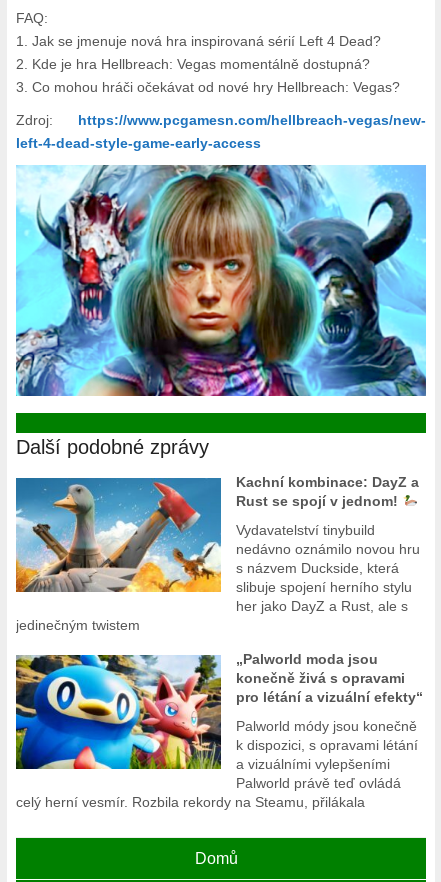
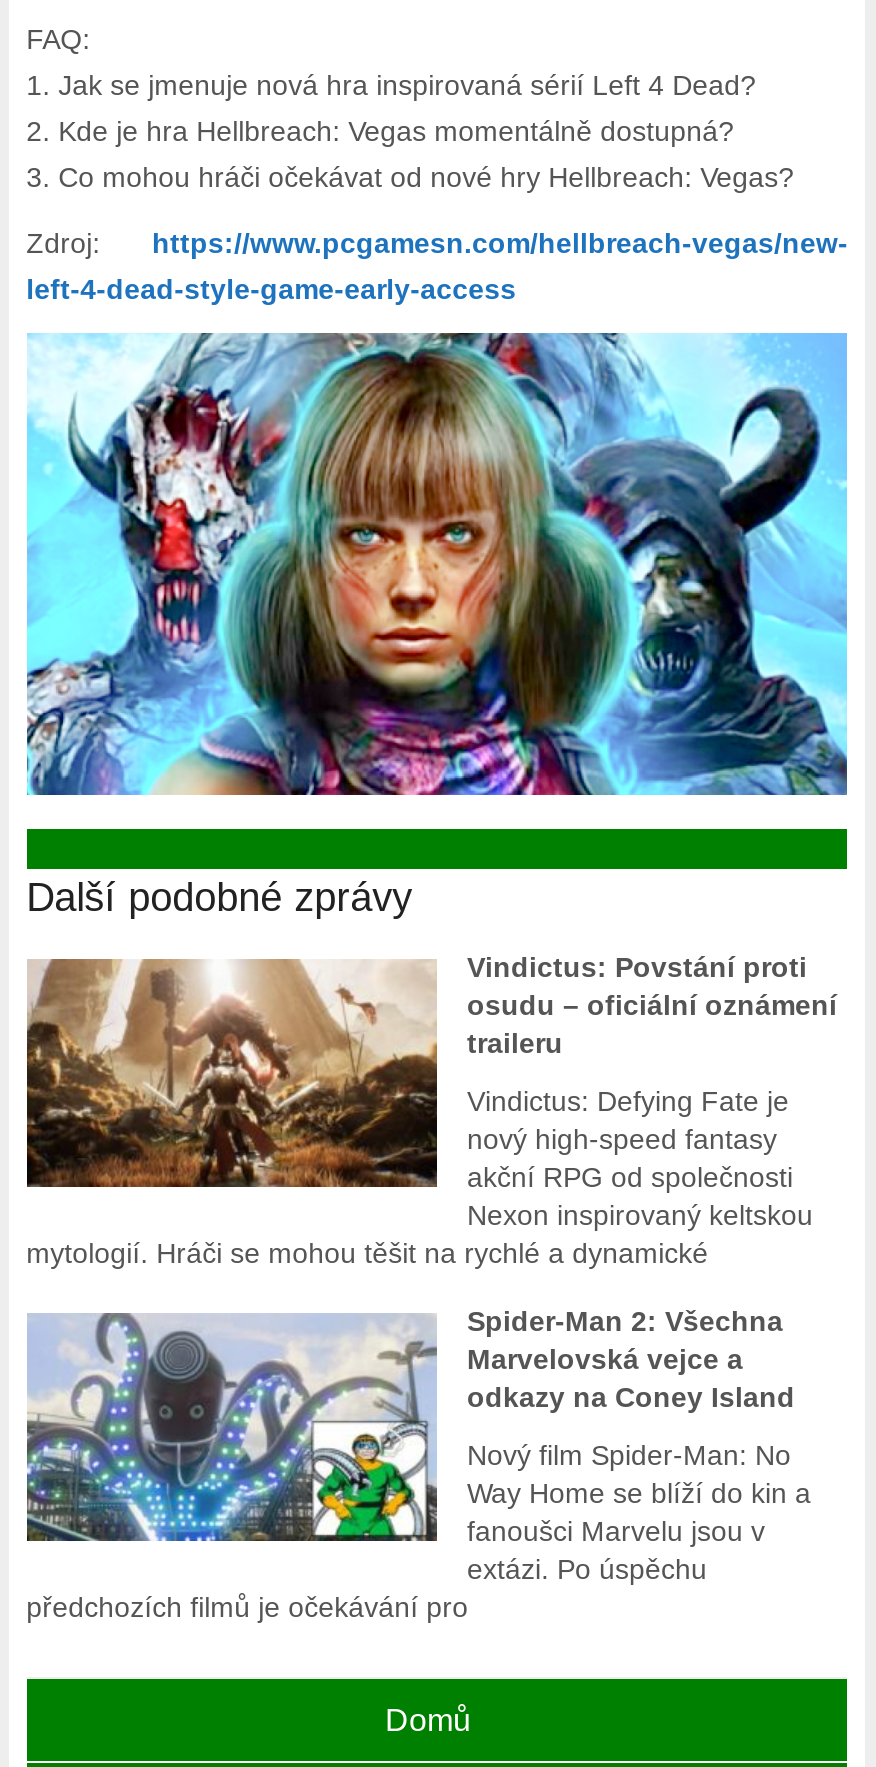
[15,477,420,633] [image] | Vydavatelství tinybuild | nedávno oznámilo novou hru | s názvem Duckside, která | slibuje spojení herního stylu | her jako DayZ a Rust, ale s | jedinečným twistem -> [25,957,813,1269] [image] | Vindictus: Defying Fate je | nový high-speed fantasy | akční RPG od společnosti | Nexon inspirovaný keltskou | mytologií. Hráči se mohou těšit na rychlé a dynamické
[236,474,419,509] Kachní kombinace: DayZ a | Rust se spojí v jednom! -> [467,951,837,1059] Vindictus: Povstání proti | osudu – oficiální oznámení | traileru
[15,654,418,810] [image] | Palworld módy jsou konečně | k dispozici, s opravami létání | a vizuálními vylepšeními | Palworld právě teď ovládá | celý herní vesmír. Rozbila rekordy na Steamu, přilákala -> [25,1313,811,1623] [image] | Nový film Spider-Man: No | Way Home se blíží do kin a | fanoušci Marvelu jsou v | extázi. Po úspěchu | předchozích filmů je očekávání pro
[236,651,423,705] „Palworld moda jsou | konečně živá s opravami | pro létání a vizuální efekty“ -> [467,1305,795,1413] Spider-Man 2: Všechna | Marvelovská vejce a | odkazy na Coney Island

